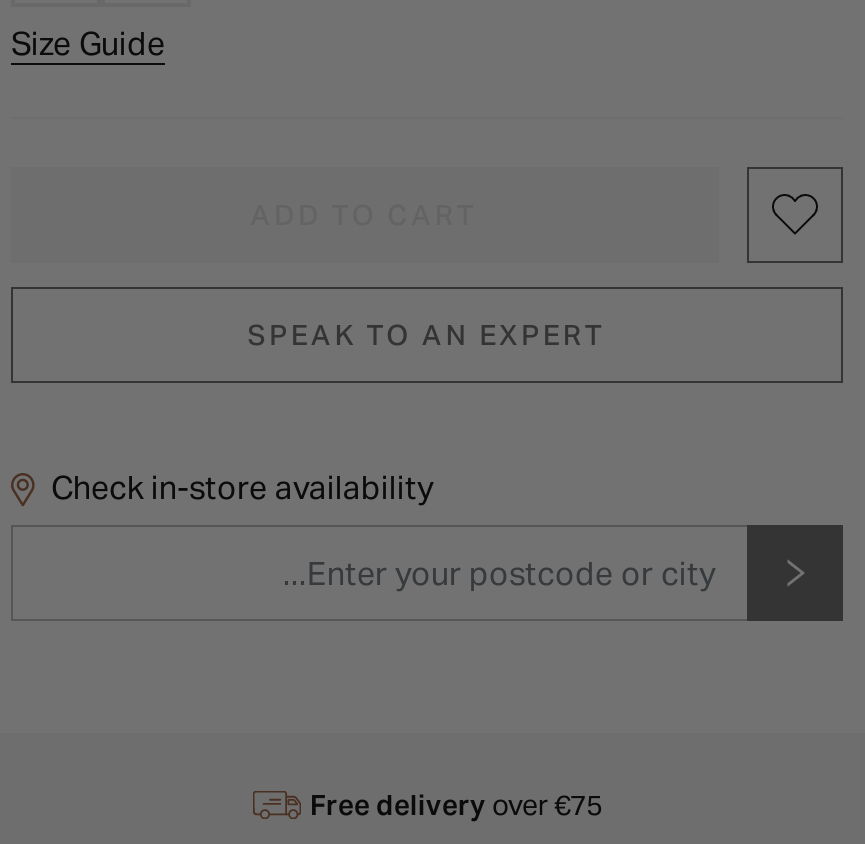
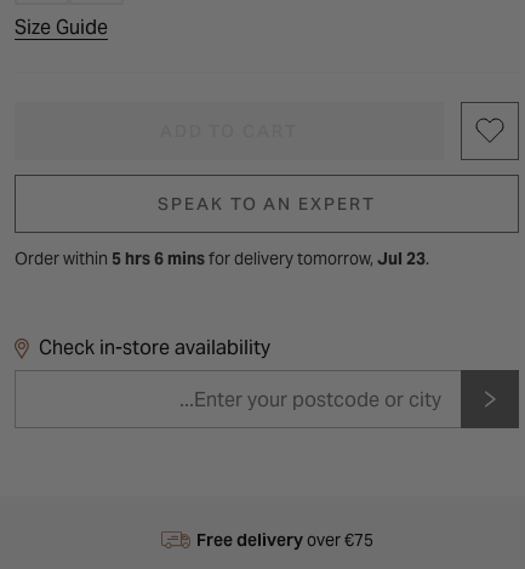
none -> [15,248,429,269] Order within 5 hrs 6 minsfor delivery tomorrow, Jul 23.

